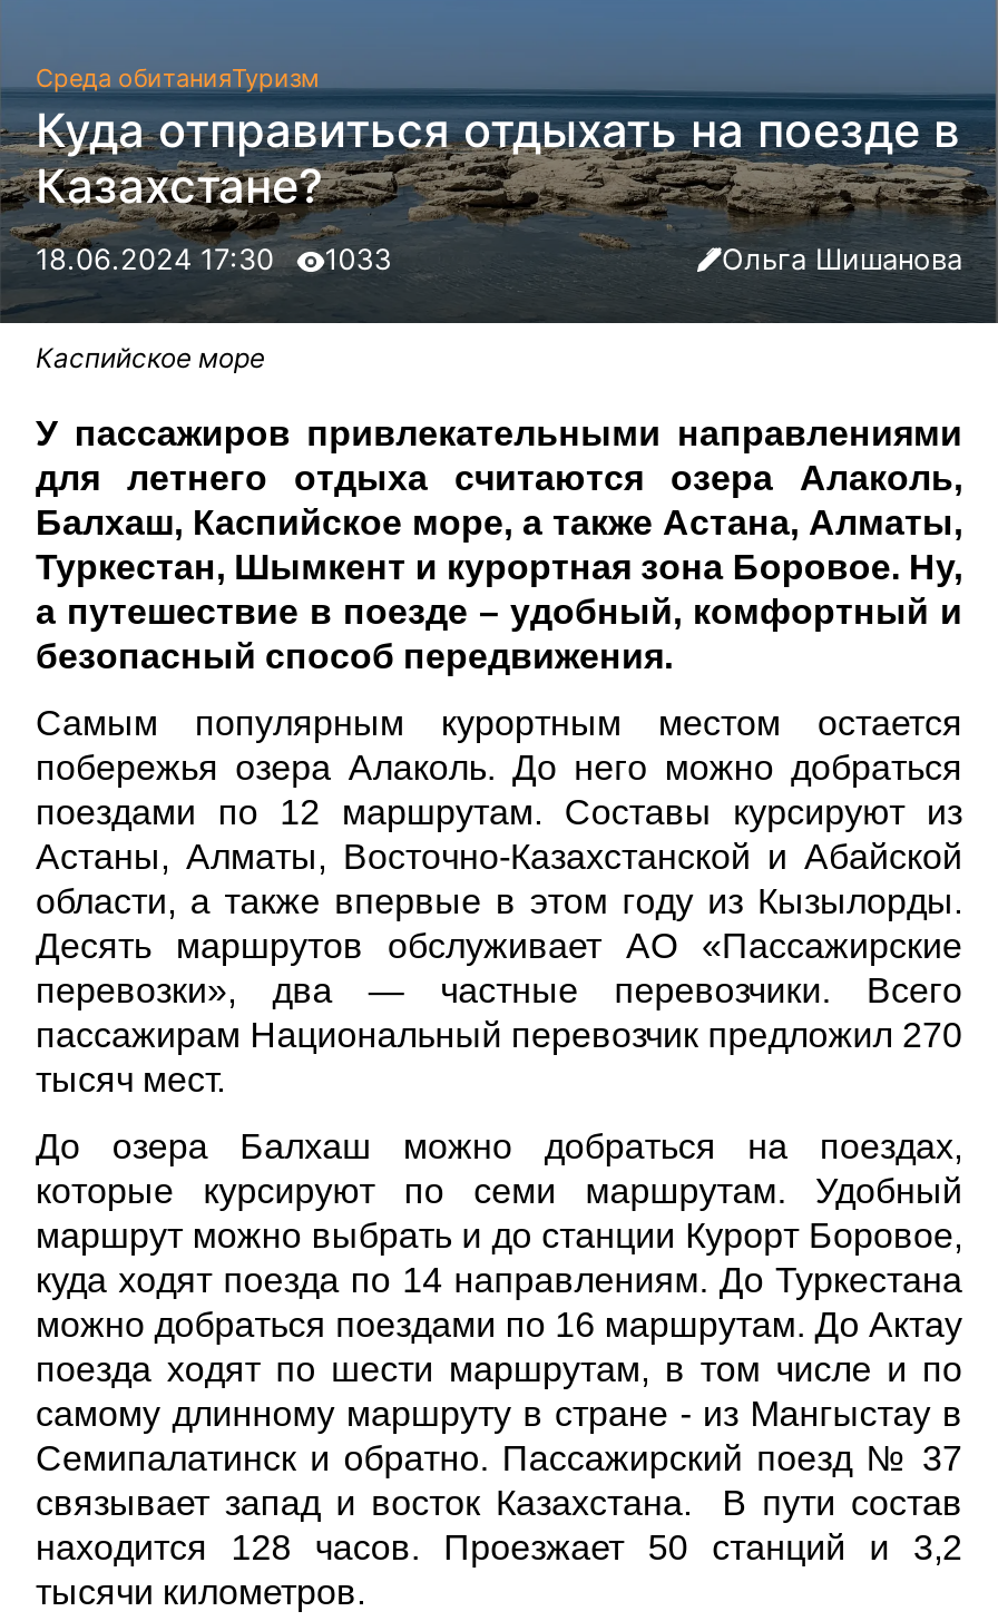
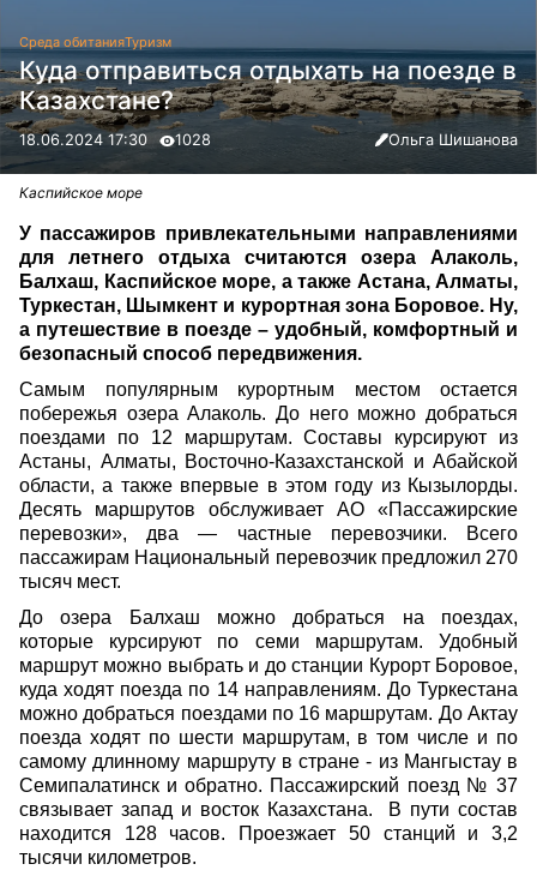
[36,243,392,277] 18.06.2024 17:30 1033 -> [19,131,211,149] 18.06.2024 17:30 1028

